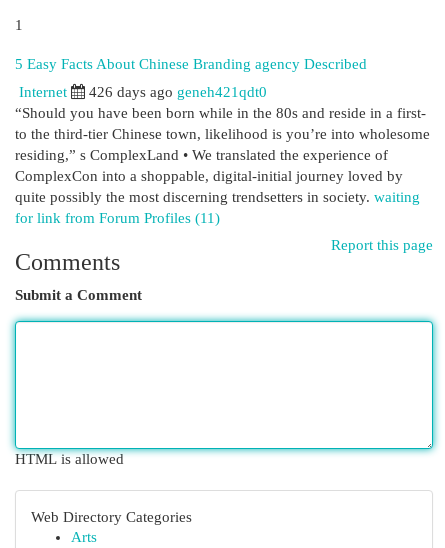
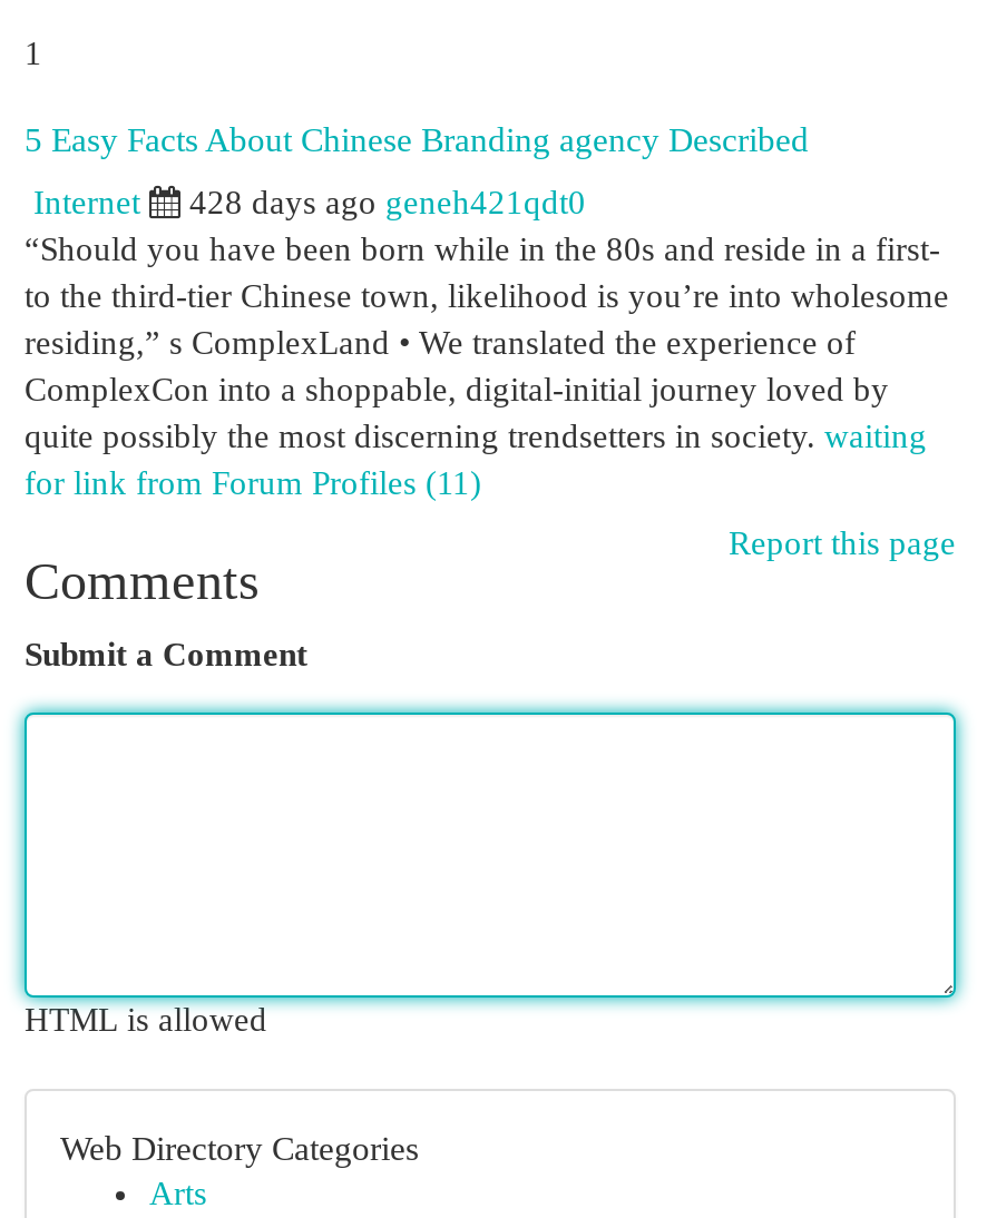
[89,84,267,100] 426 days ago geneh421qdt0 -> [189,185,586,220] 428 days ago geneh421qdt0

